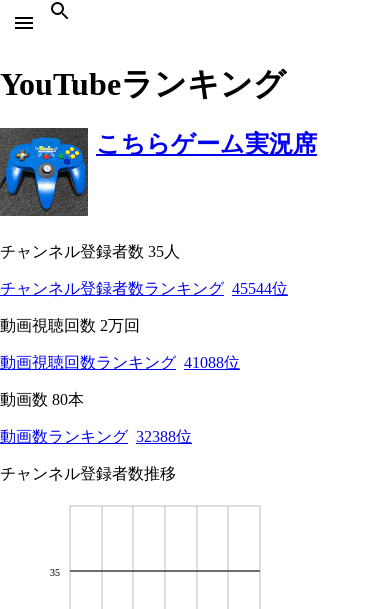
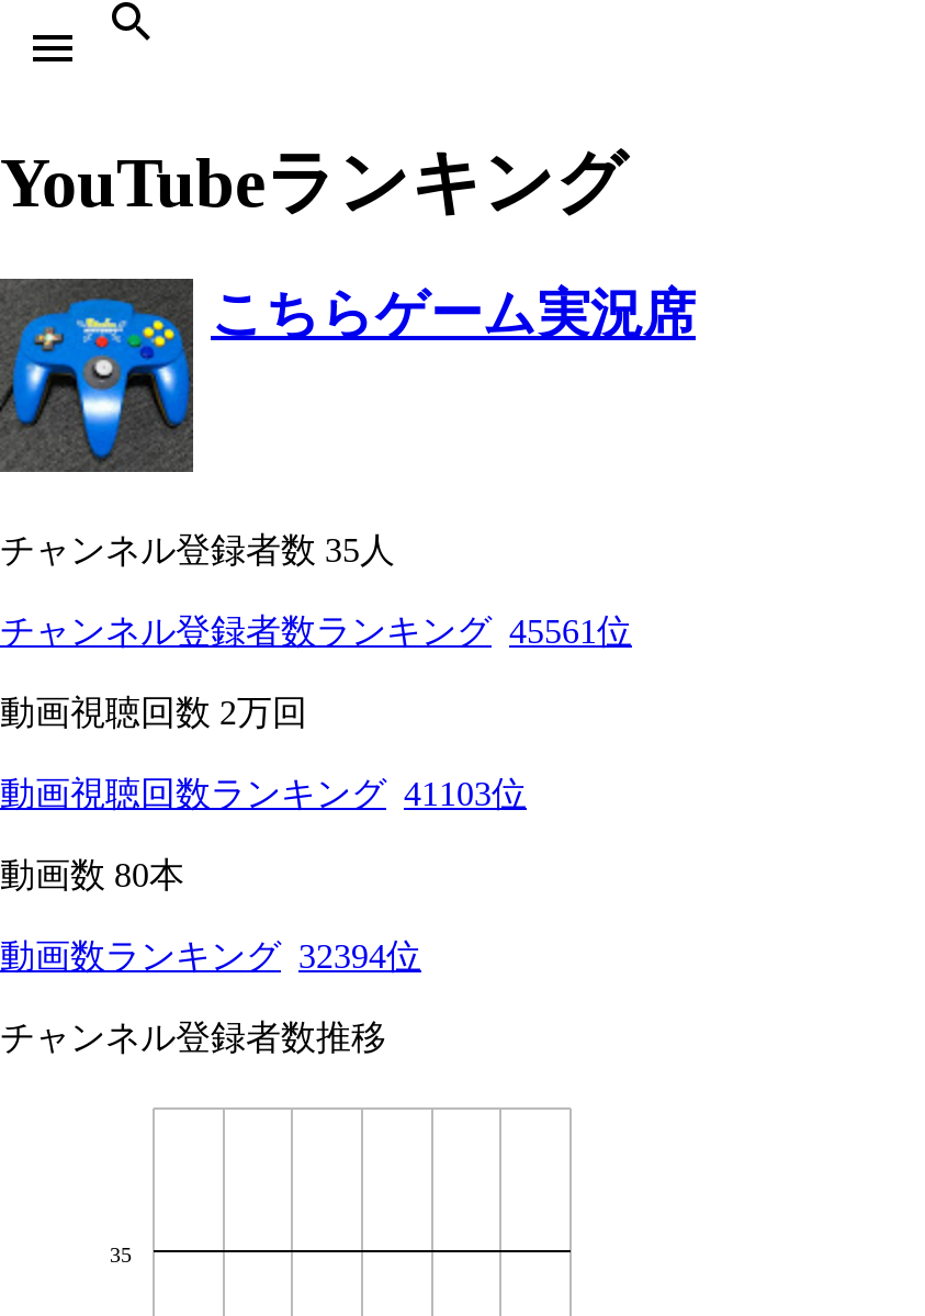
[0,280,288,297] チャンネル登録者数ランキング 45544位 -> [0,613,632,650] チャンネル登録者数ランキング 45561位
[0,354,240,371] 動画視聴回数ランキング 41088位 -> [0,776,527,813] 動画視聴回数ランキング 41103位
[0,428,192,445] 動画数ランキング 32388位 -> [0,938,421,975] 動画数ランキング 32394位

